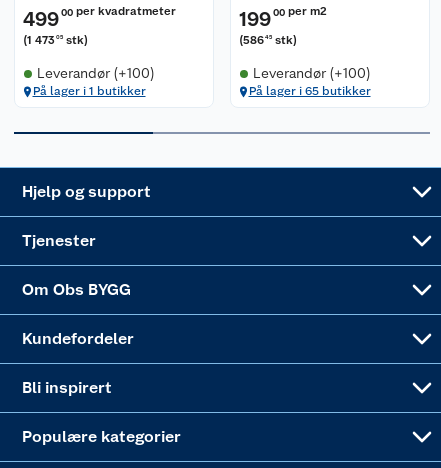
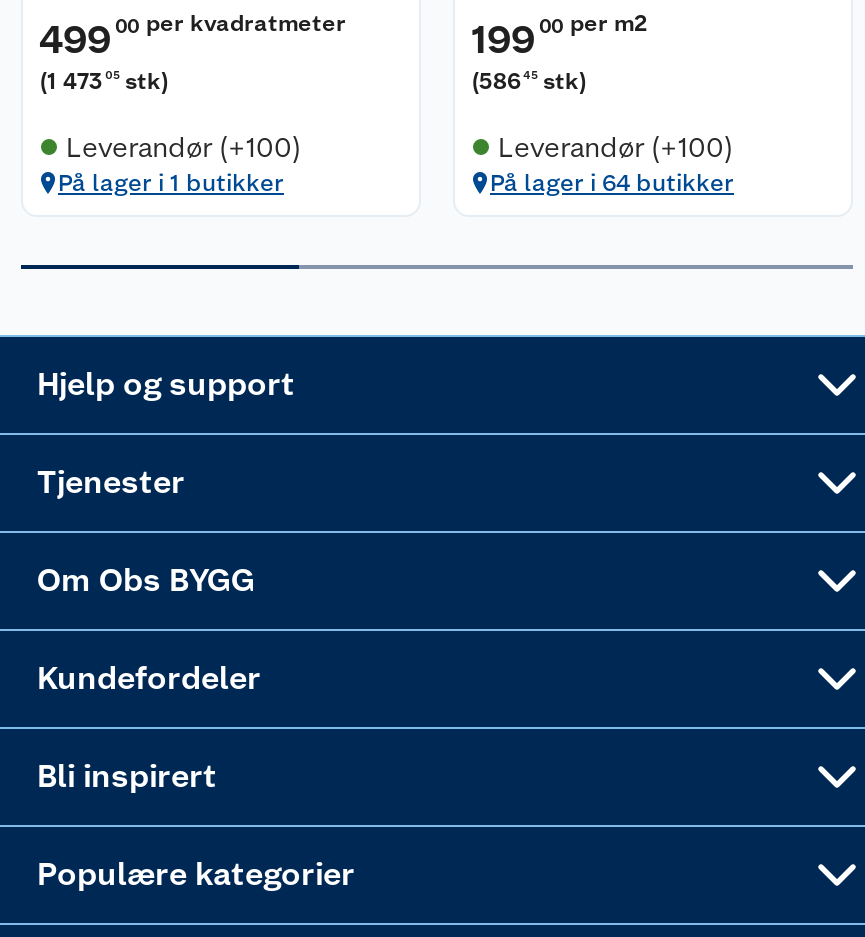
[248,84,370,98] På lager i 65 butikker -> [490,168,734,196] På lager i 64 butikker

